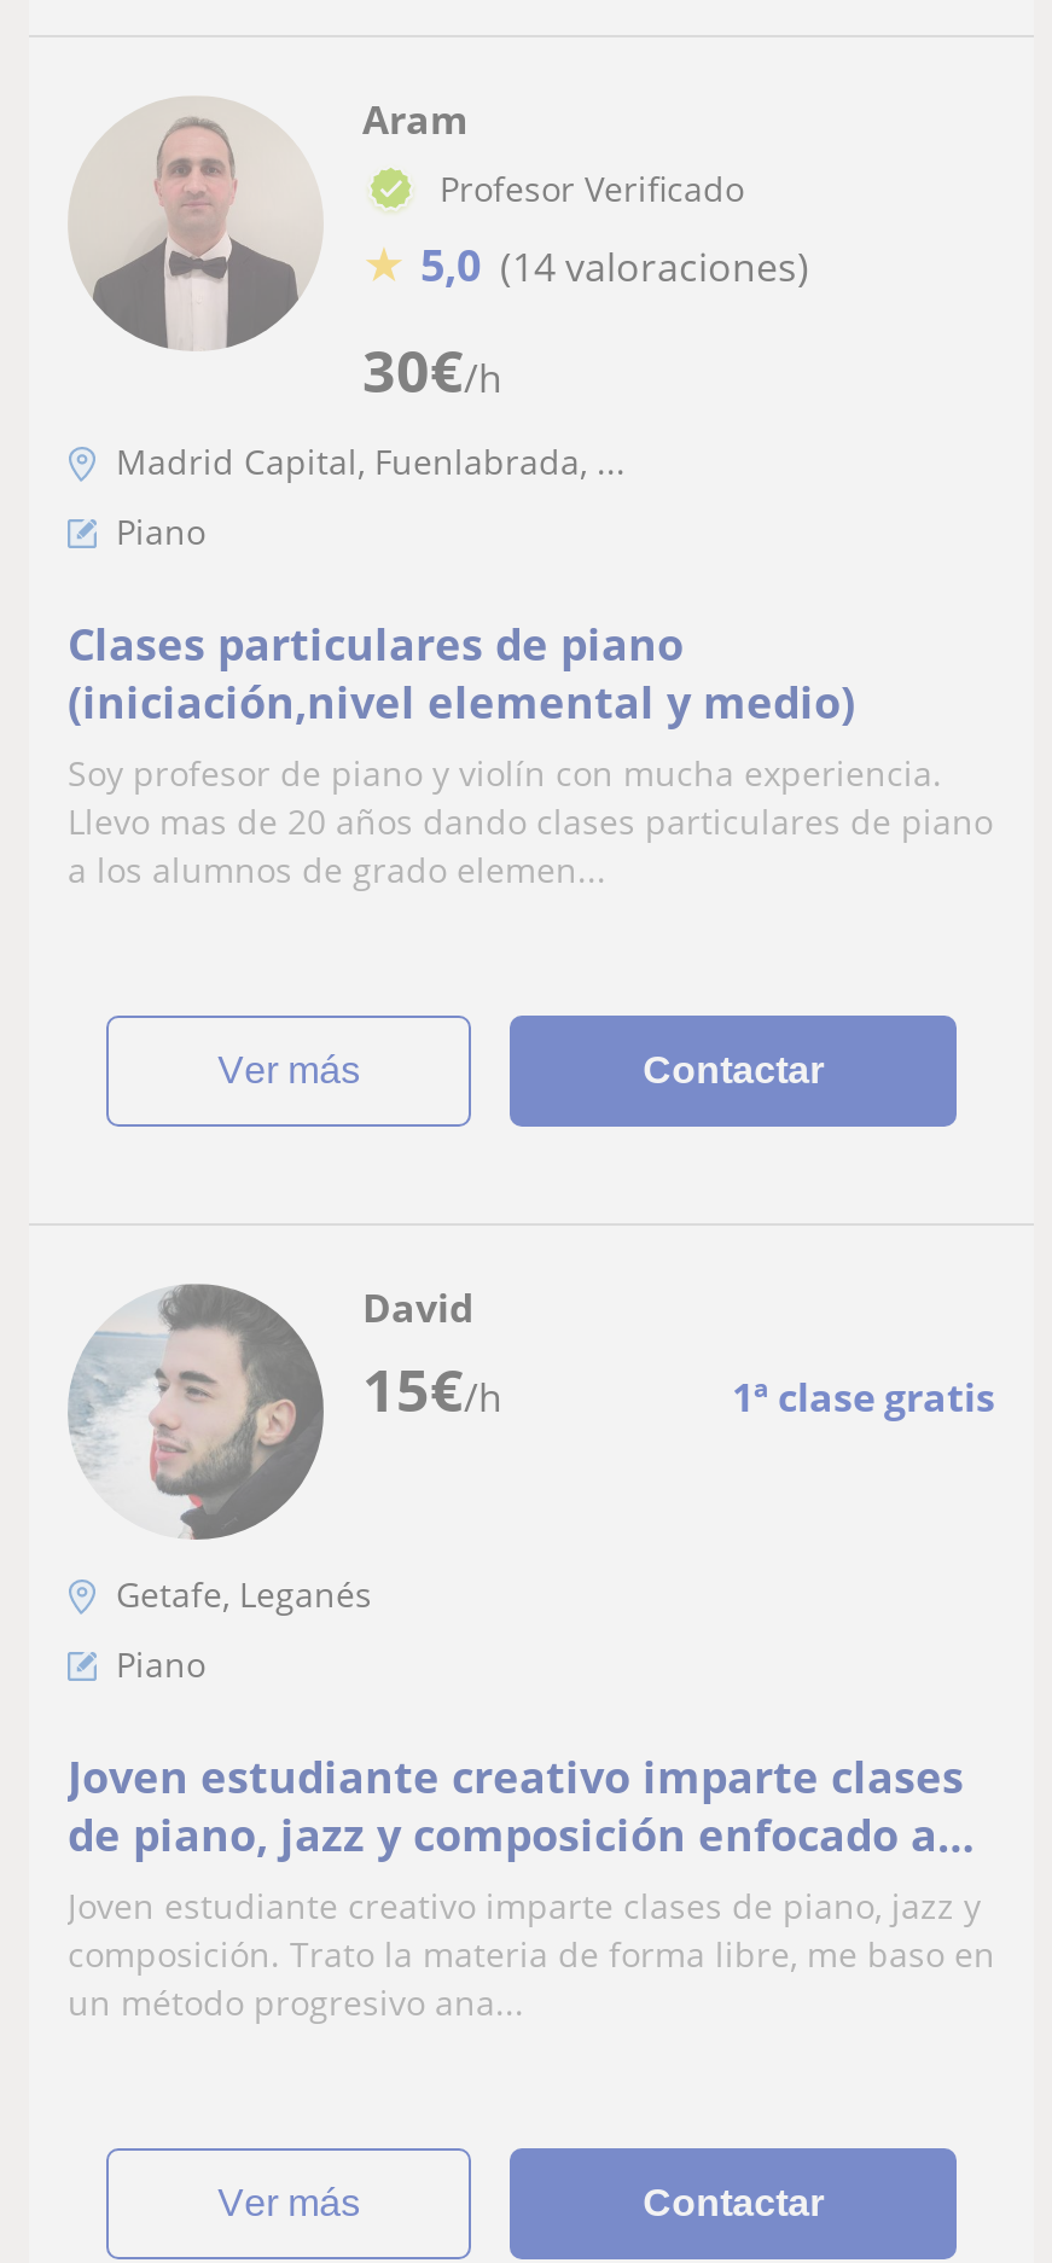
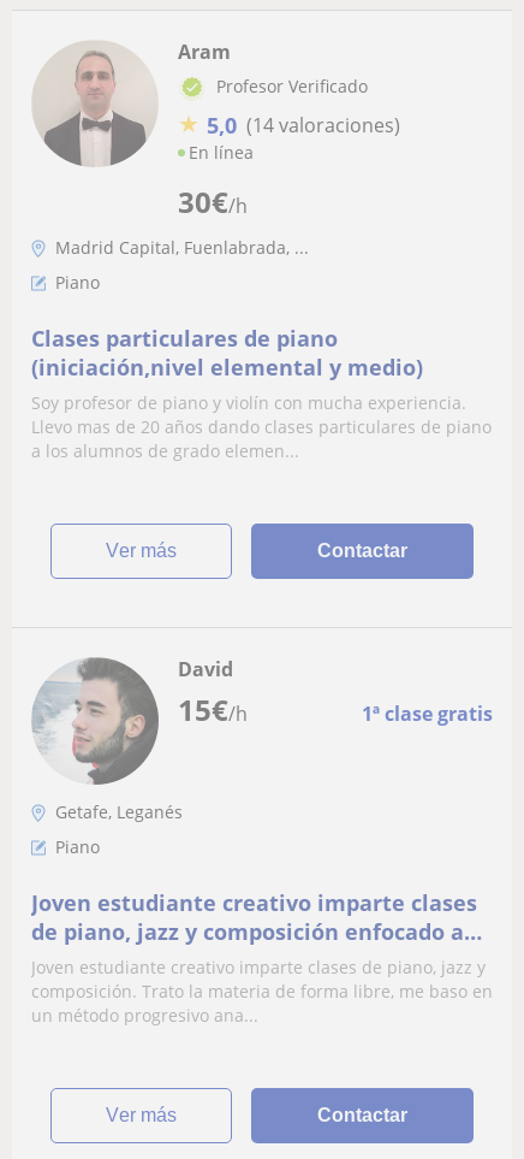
none -> [189,141,254,163] En línea

